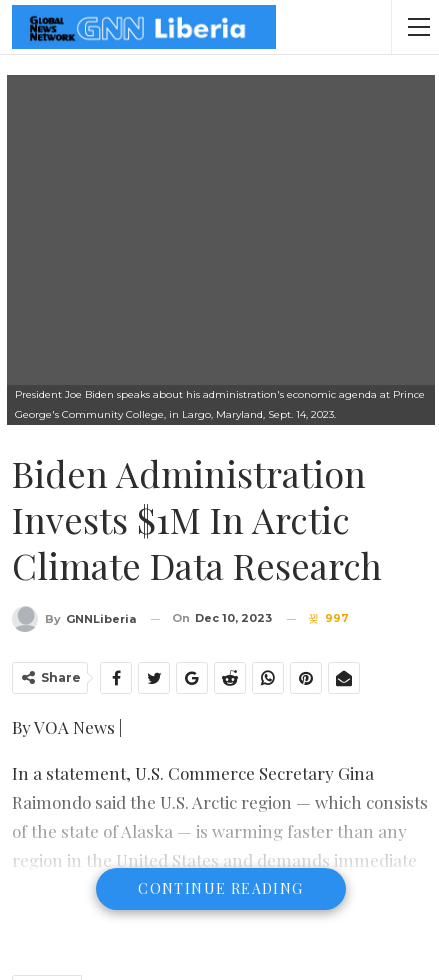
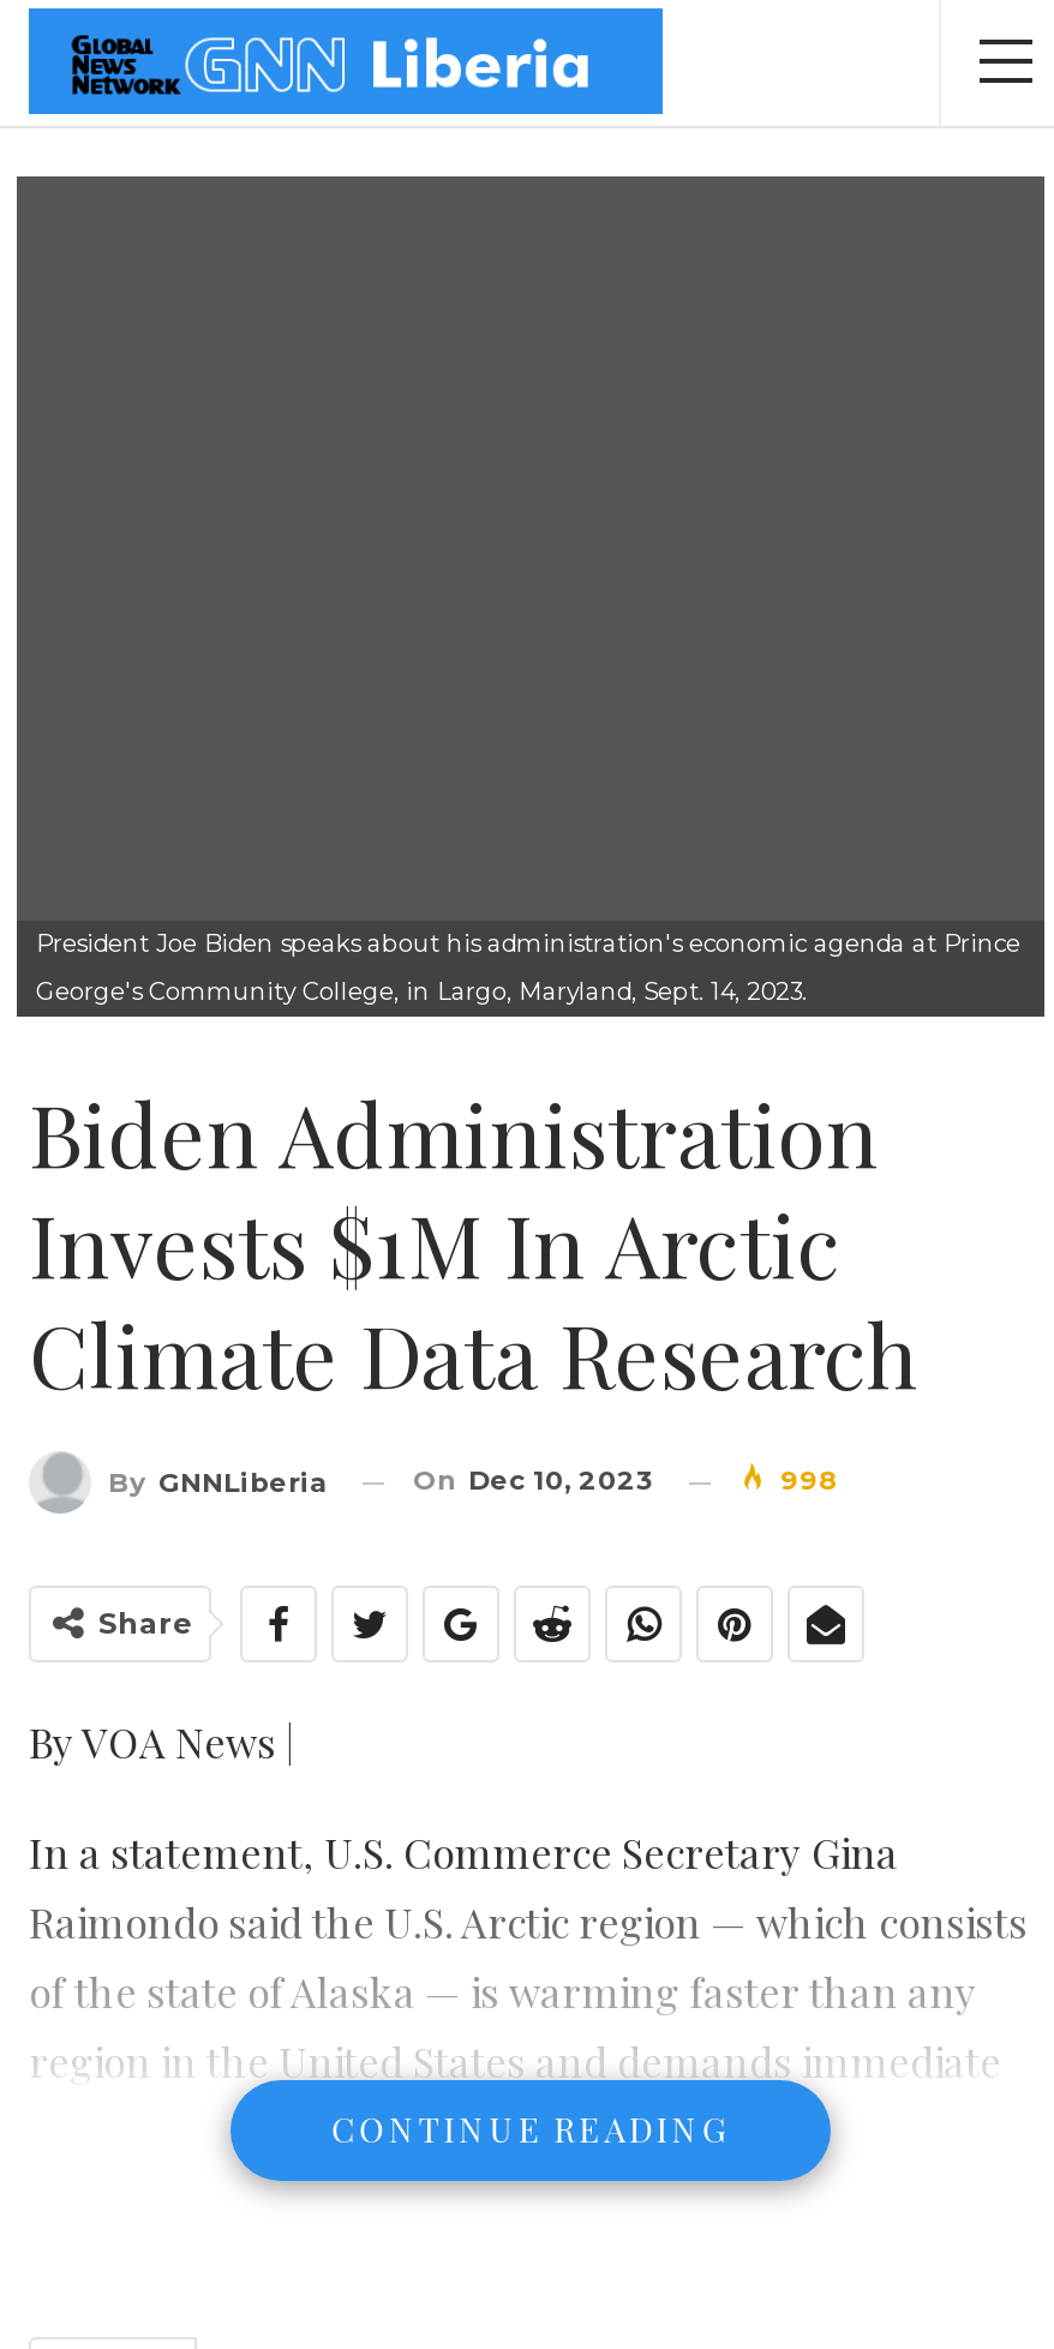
[322,611,349,625] 997 -> [773,1463,838,1497] 998

